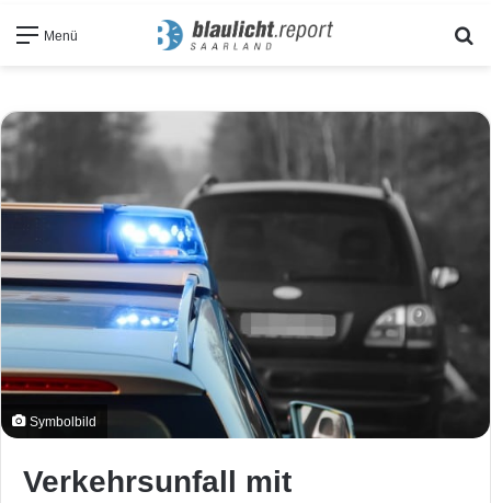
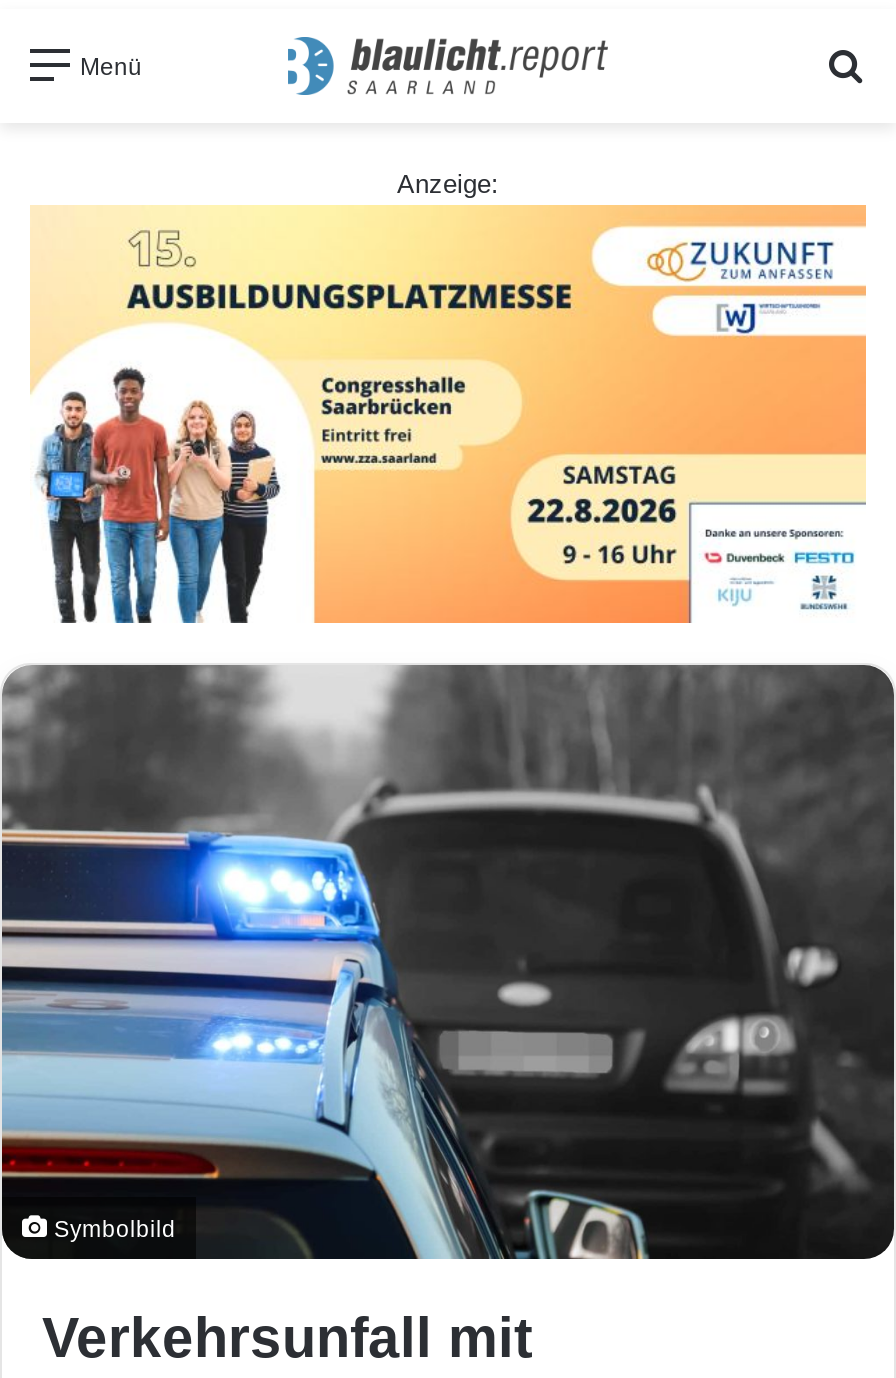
none -> [30,203,868,625] [image]
none -> [397,168,499,198] Anzeige:

